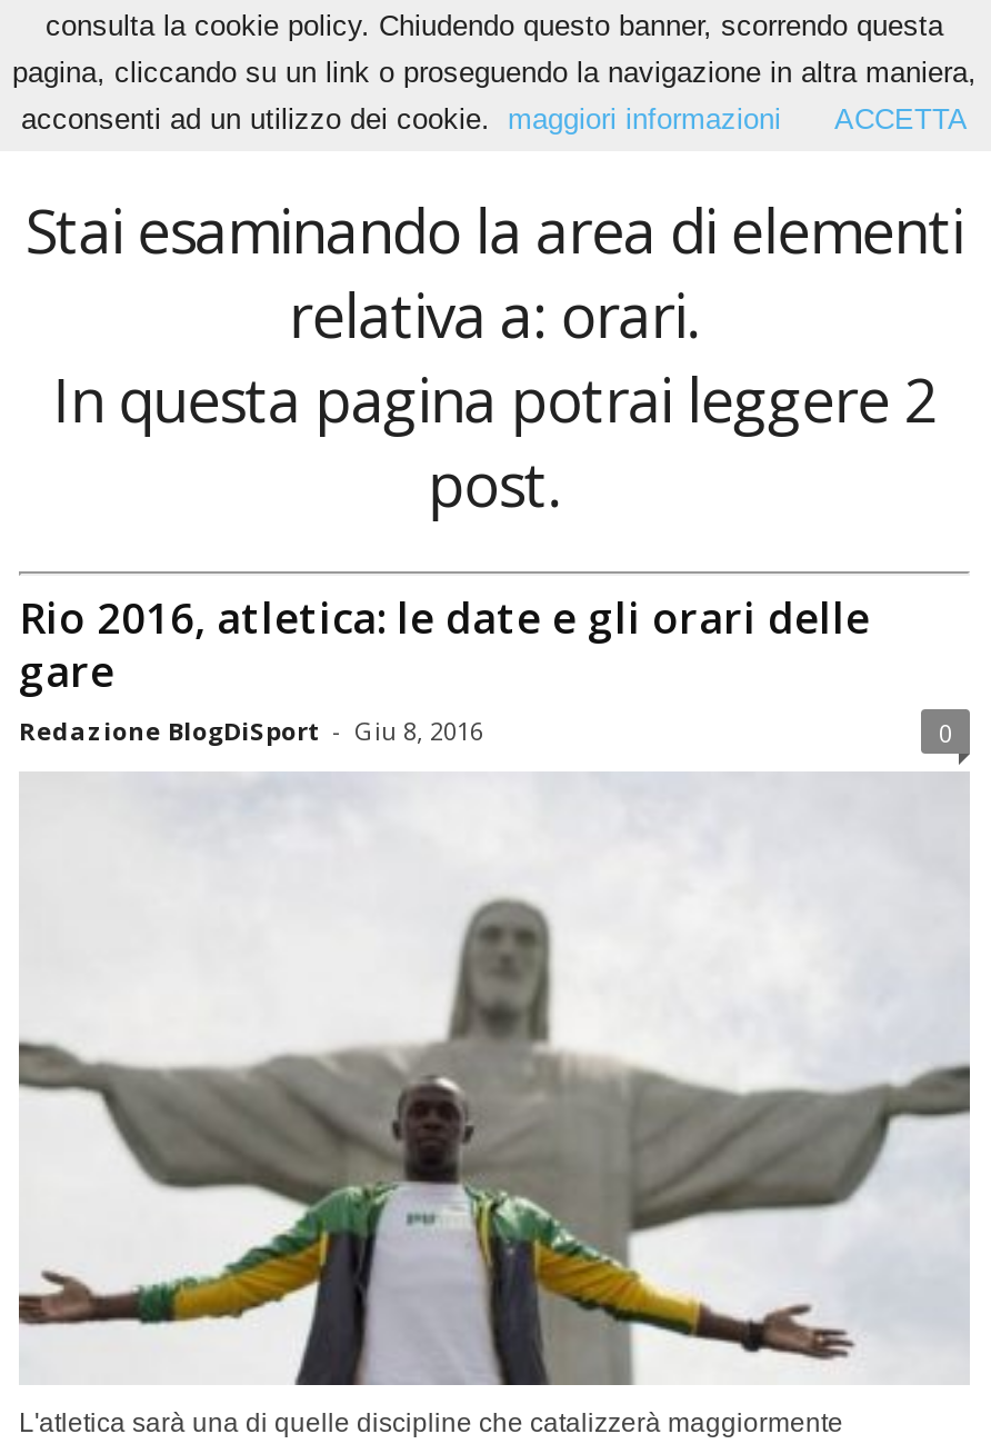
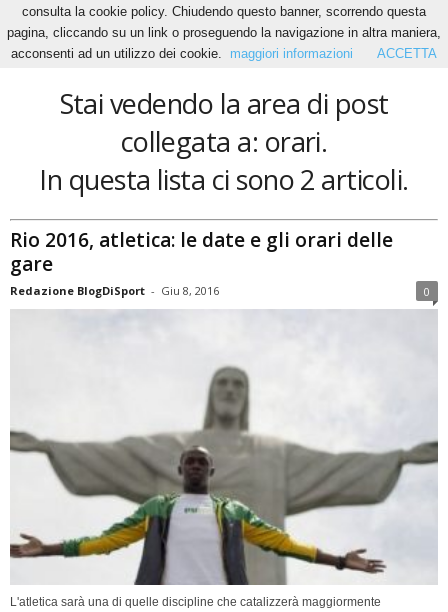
[25,189,963,525] Stai esaminando la area di elementi | relativa a: orari. | In questa pagina potrai leggere 2 | post. -> [39,85,408,198] Stai vedendo la area di post | collegata a: orari. | In questa lista ci sono 2 articoli.

